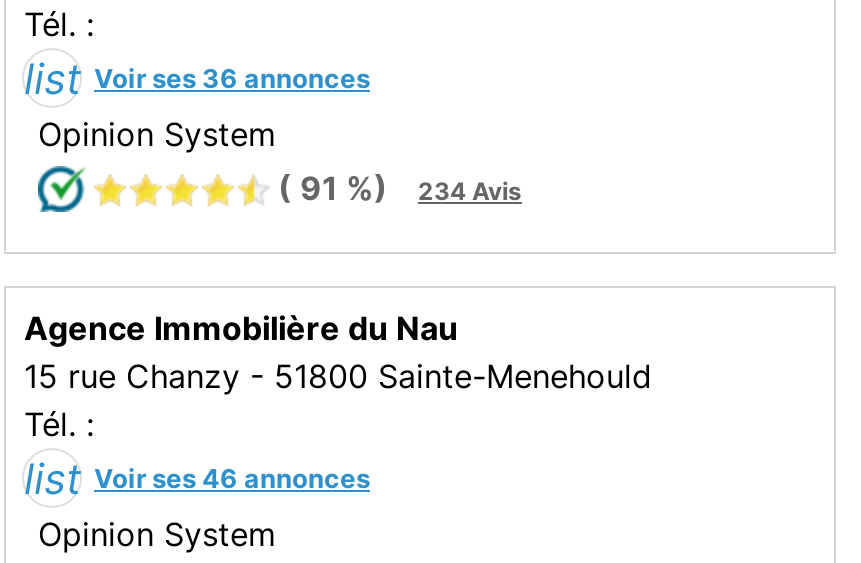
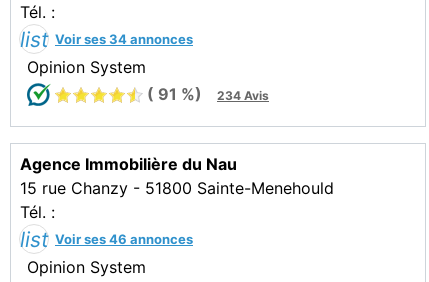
[24,54,370,104] list Voir ses 36 annonces -> [20,27,193,52] list Voir ses 34 annonces

